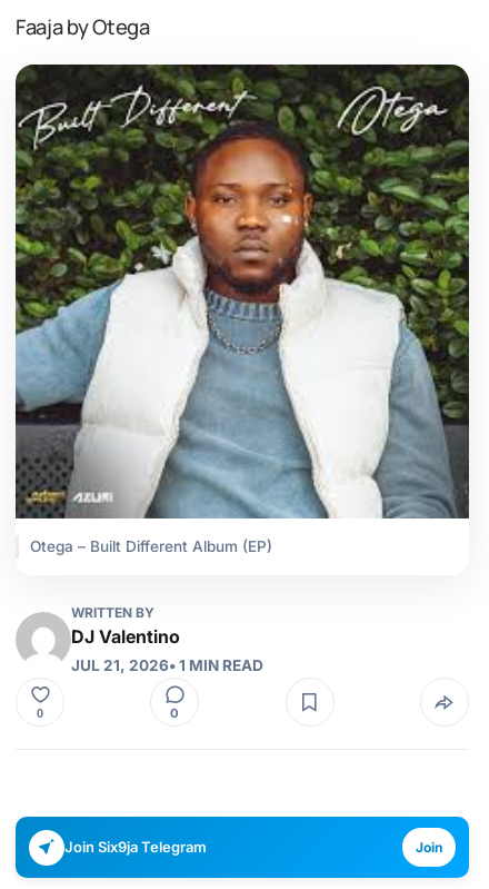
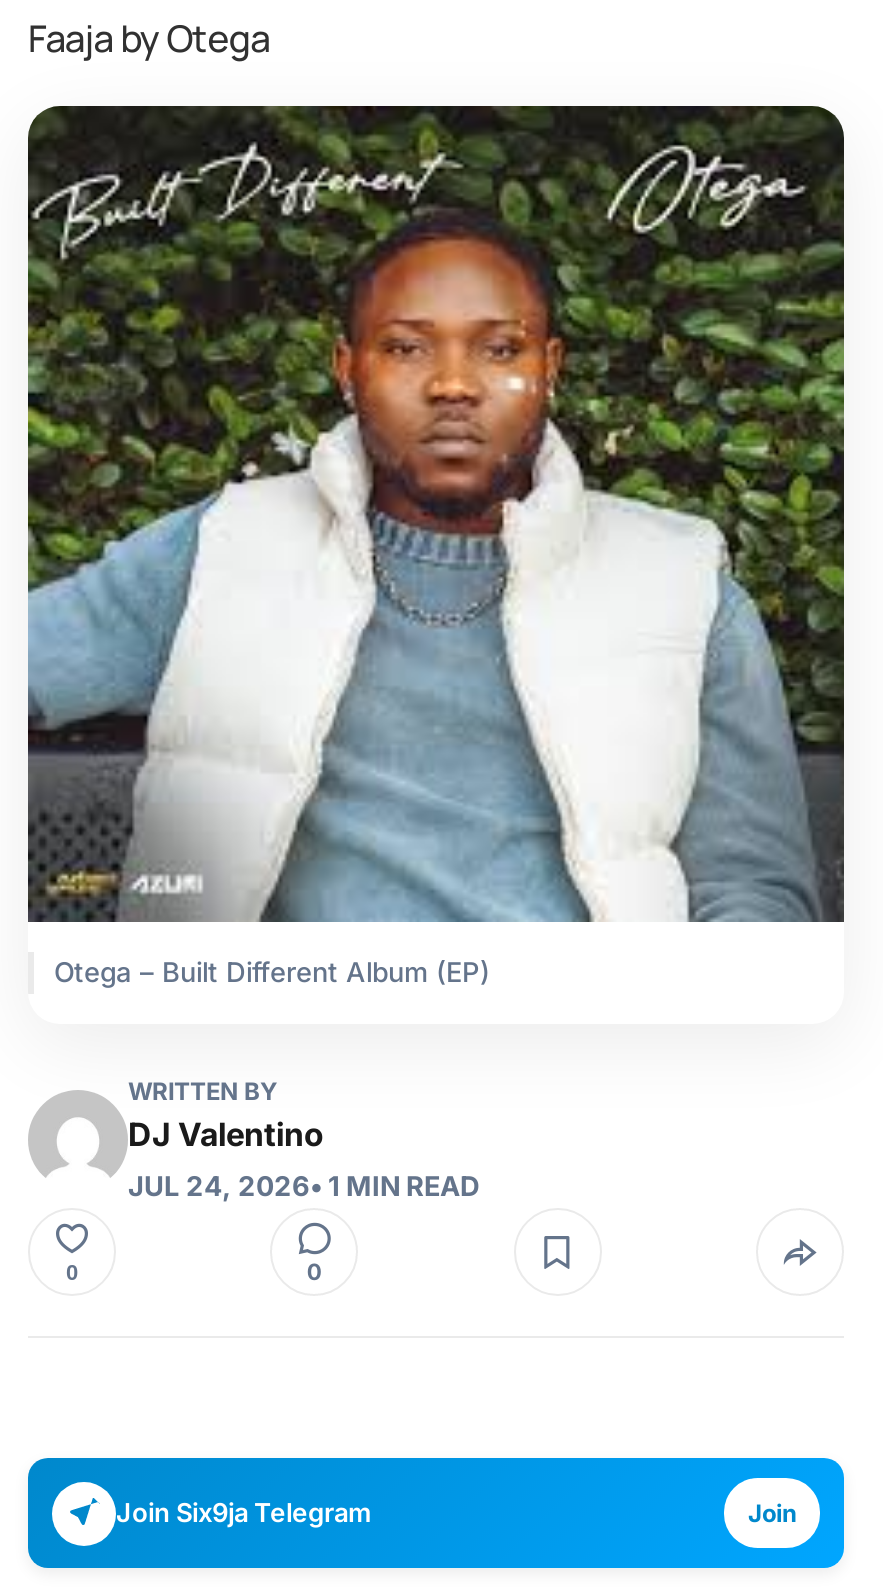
[71,656,263,674] JUL 21, 2026• 1 MIN READ -> [128,1170,480,1202] JUL 24, 2026• 1 MIN READ

